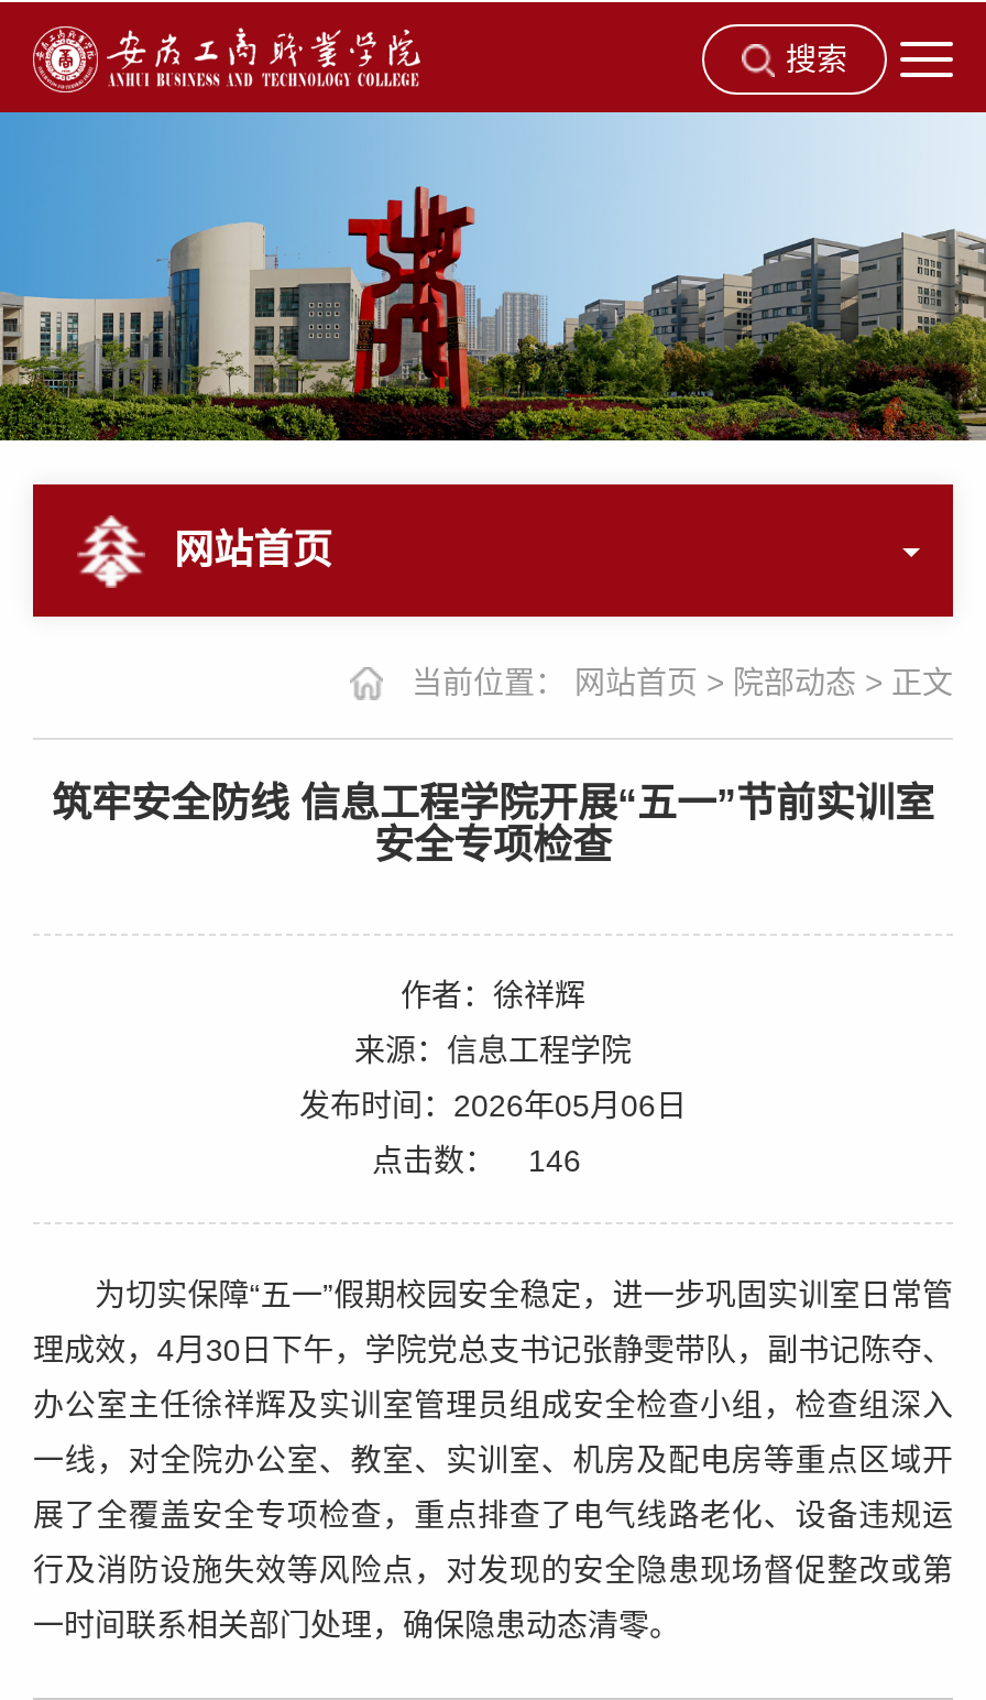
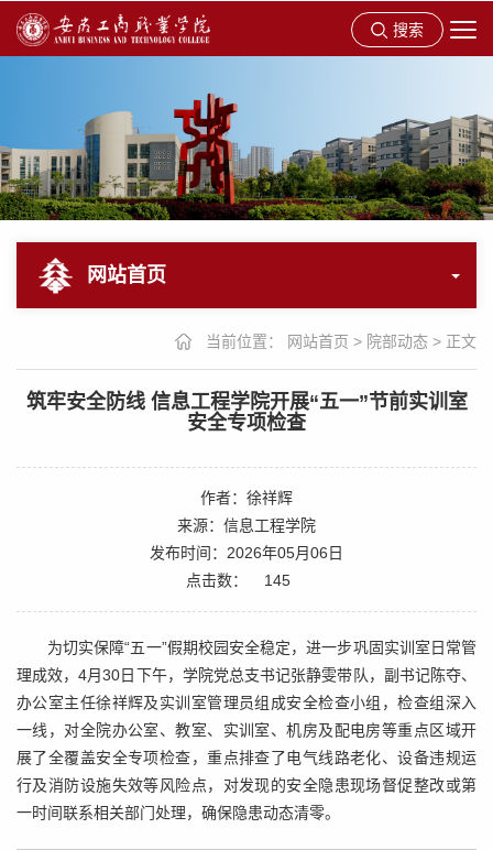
[372,1143,581,1178] 点击数： 146 -> [186,571,291,589] 点击数： 145

